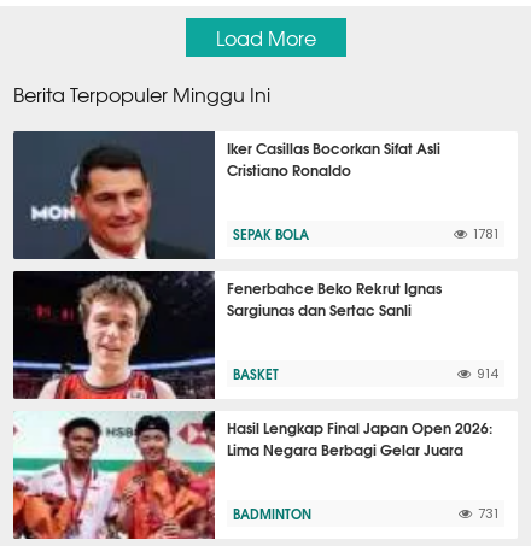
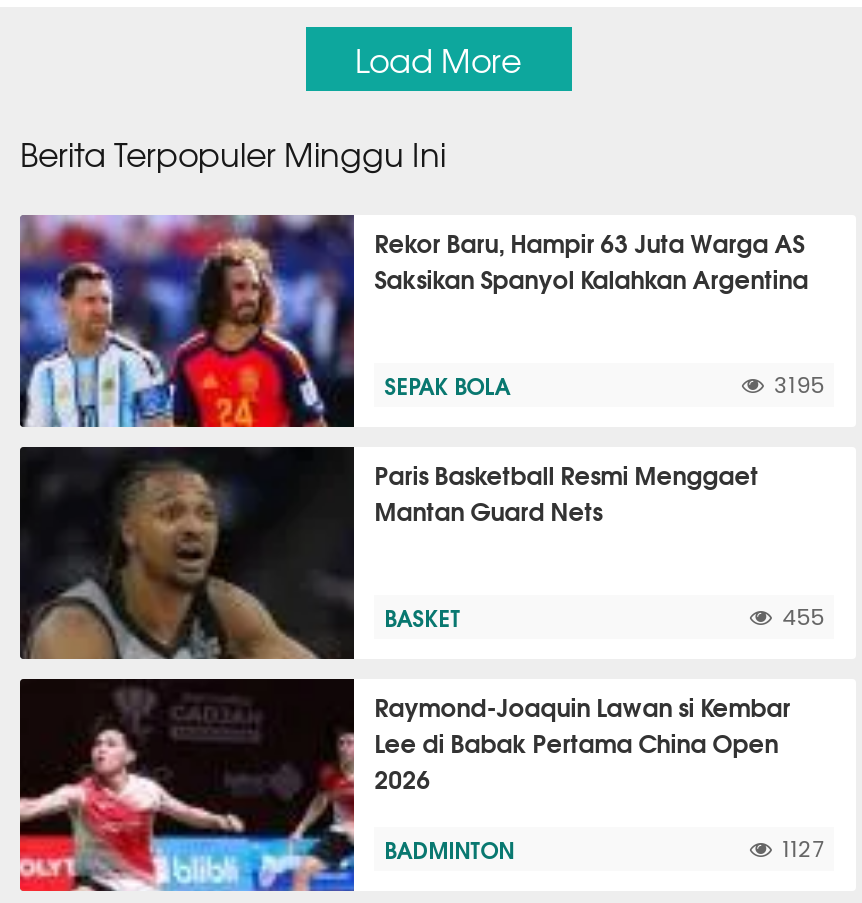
[13,130,441,260] [image] | Iker Casillas Bocorkan Sifat Asli | Cristiano Ronaldo -> [20,215,808,429] [image] | Rekor Baru, Hampir 63 Juta Warga AS | Saksikan Spanyol Kalahkan Argentina
[473,228,499,241] 1781 -> [774,375,824,397] 3195
[12,271,442,400] [image] | Fenerbahce Beko Rekrut Ignas | Sargiunas dan Sertac Sanli -> [20,449,758,661] [image] | Paris Basketball Resmi Menggaet | Mantan Guard Nets
[477,368,499,381] 914 -> [782,607,824,629] 455
[12,411,493,540] [image] | Hasil Lengkap Final Japan Open 2026: | Lima Negara Berbagi Gelar Juara -> [18,677,790,893] [image] | Raymond-Joaquin Lawan si Kembar | Lee di Babak Pertama China Open | 2026
[478,507,499,521] 731 -> [782,839,824,861] 1127

